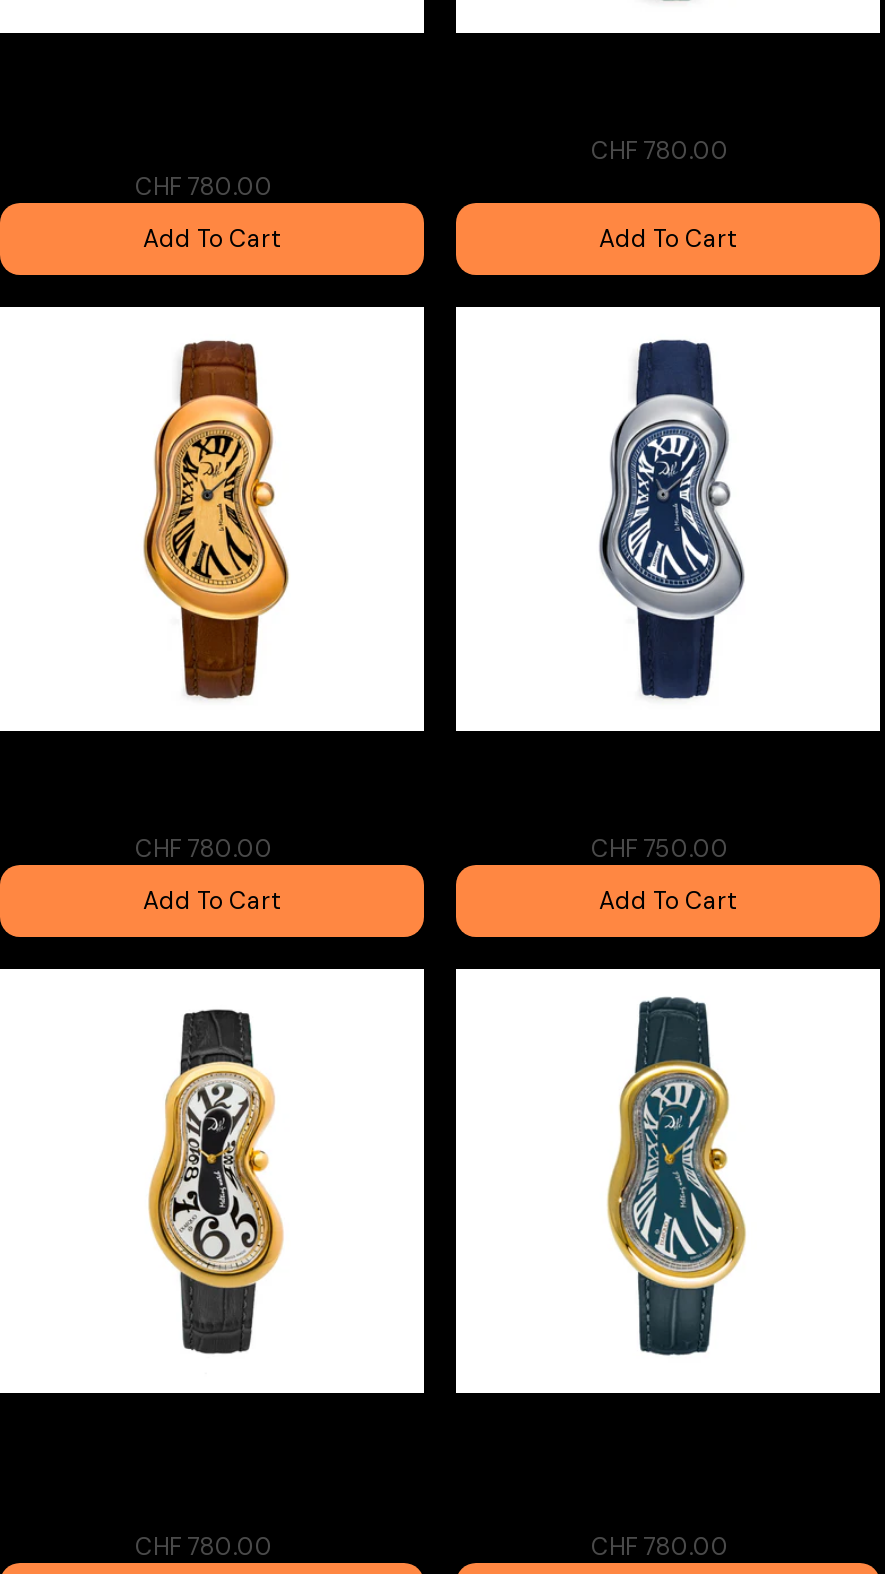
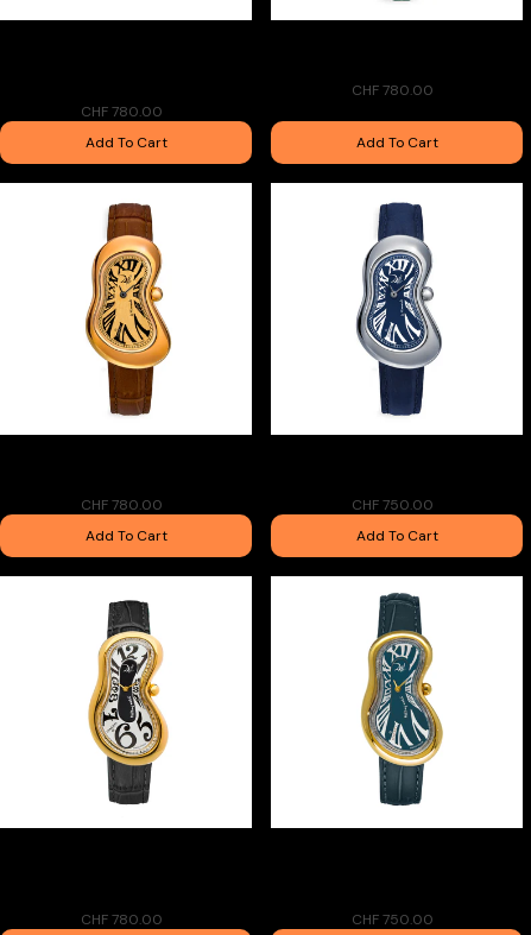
[591,1532,729,1564] CHF 780.00 -> [351,910,433,929] CHF 750.00

